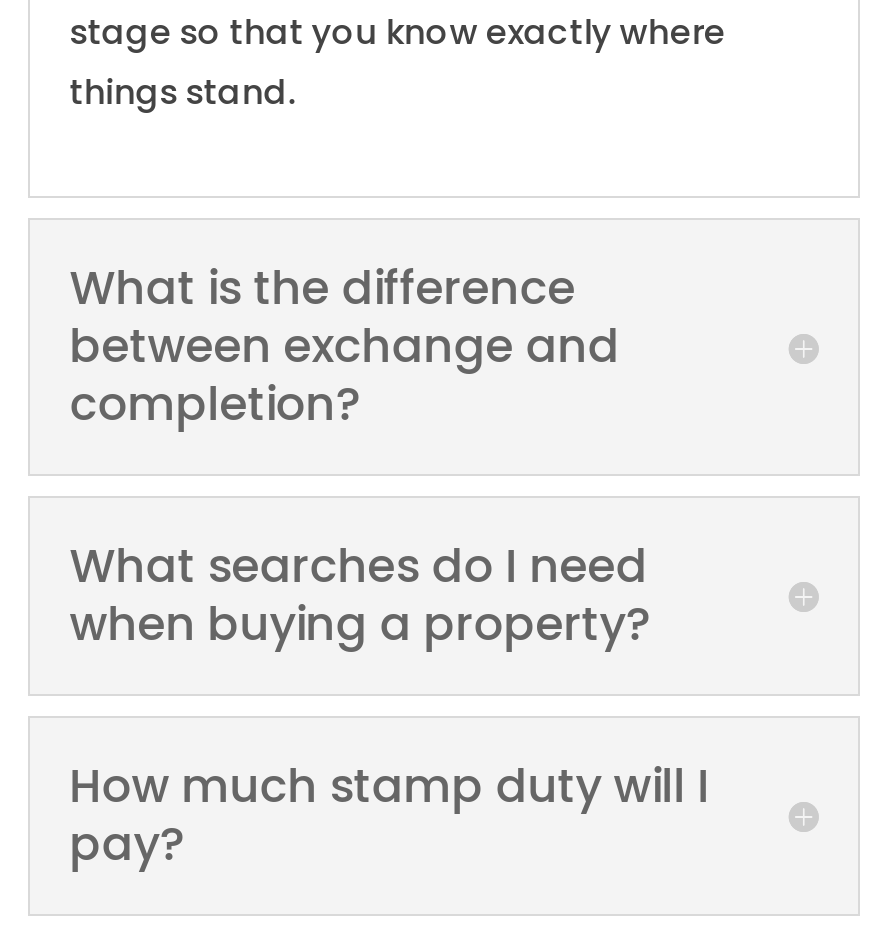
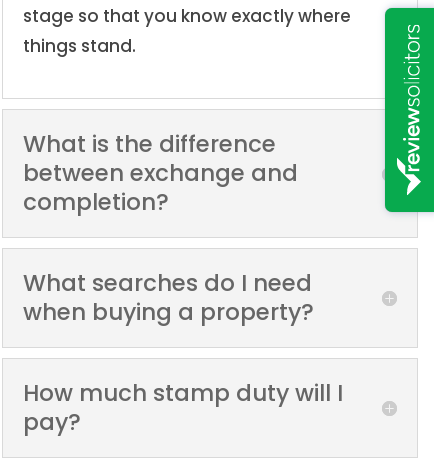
none -> [384,6,431,214] [image]

